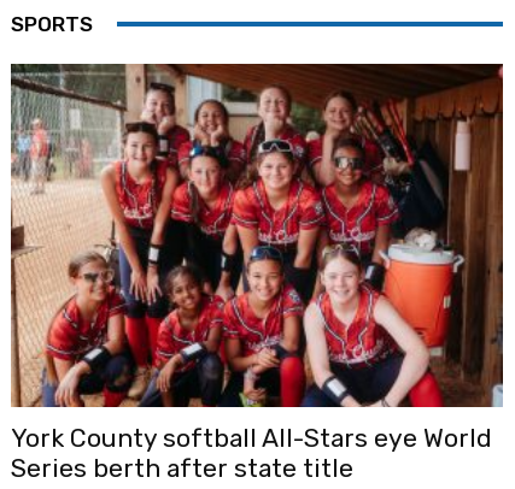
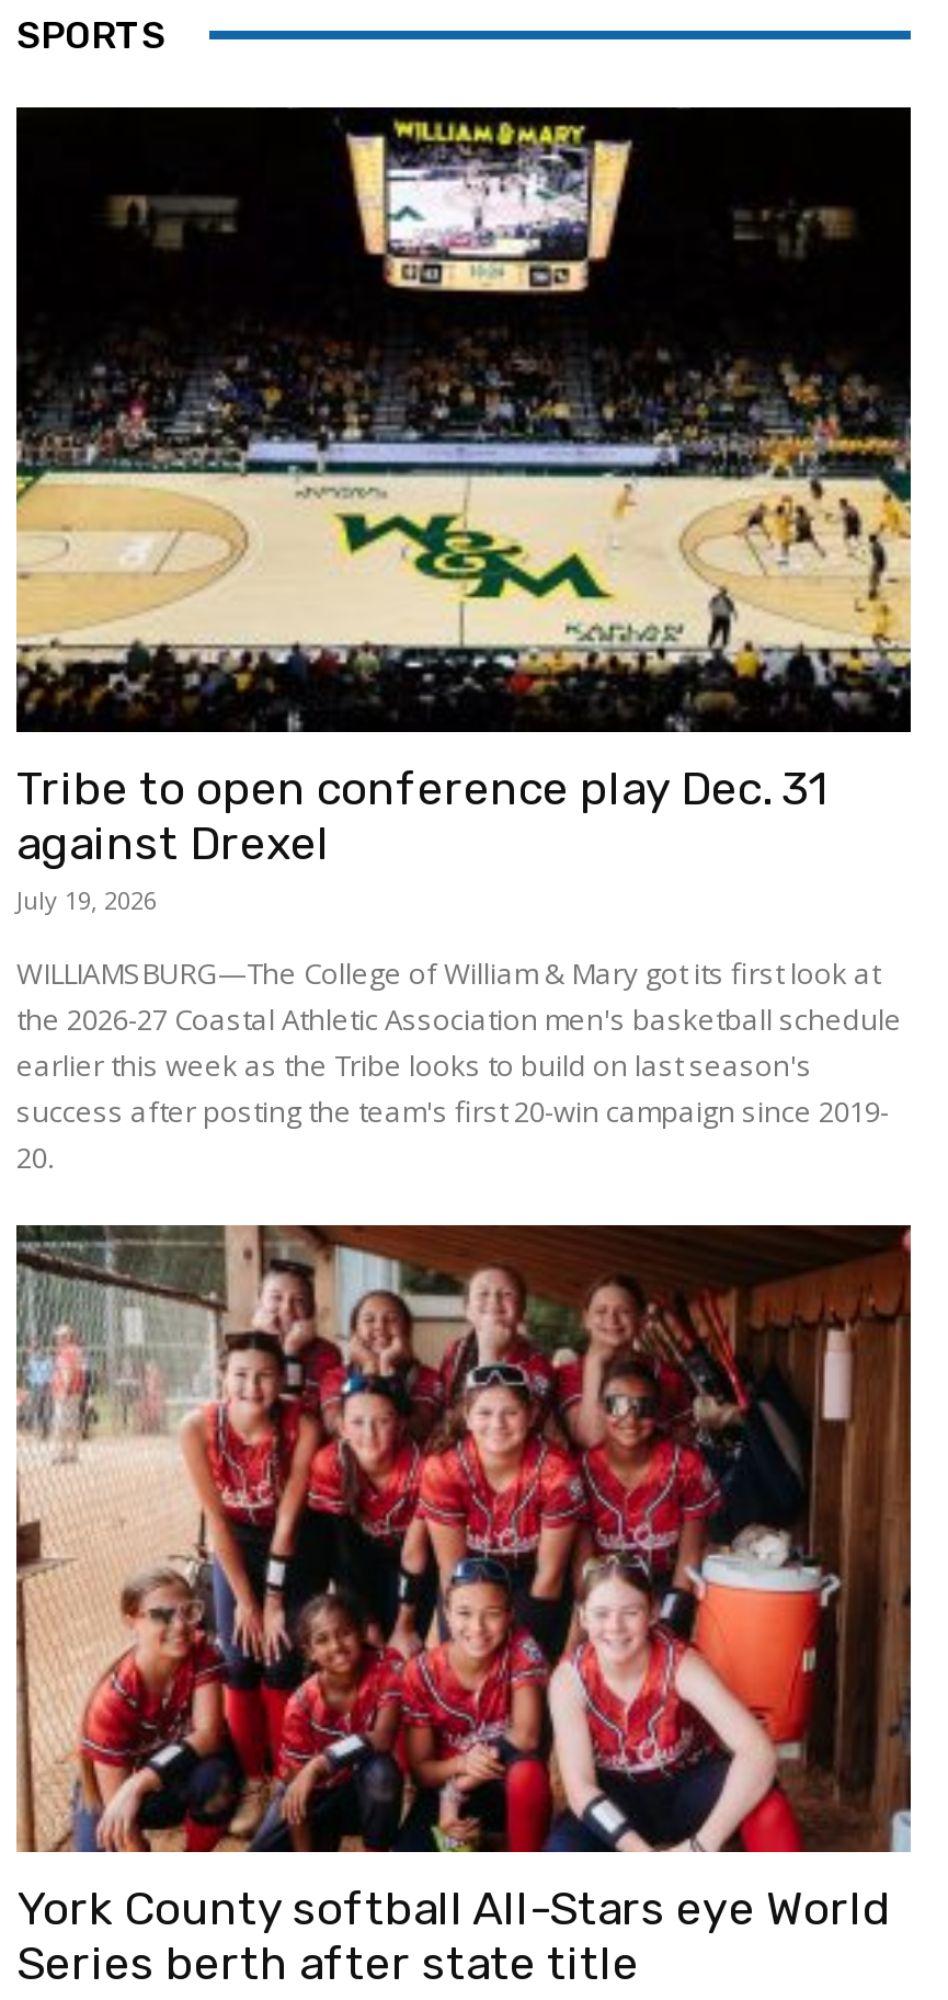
none -> [14,105,913,1178] [image] | Tribe to open conference play Dec. 31 | against Drexel | July 19, 2026 | WILLIAMSBURG—The College of William & Mary got its first look at | the 2026-27 Coastal Athletic Association men's basketball schedule | earlier this week as the Tribe looks to build on last season's | success after posting the team's first 20-win campaign since 2019- | 20.

